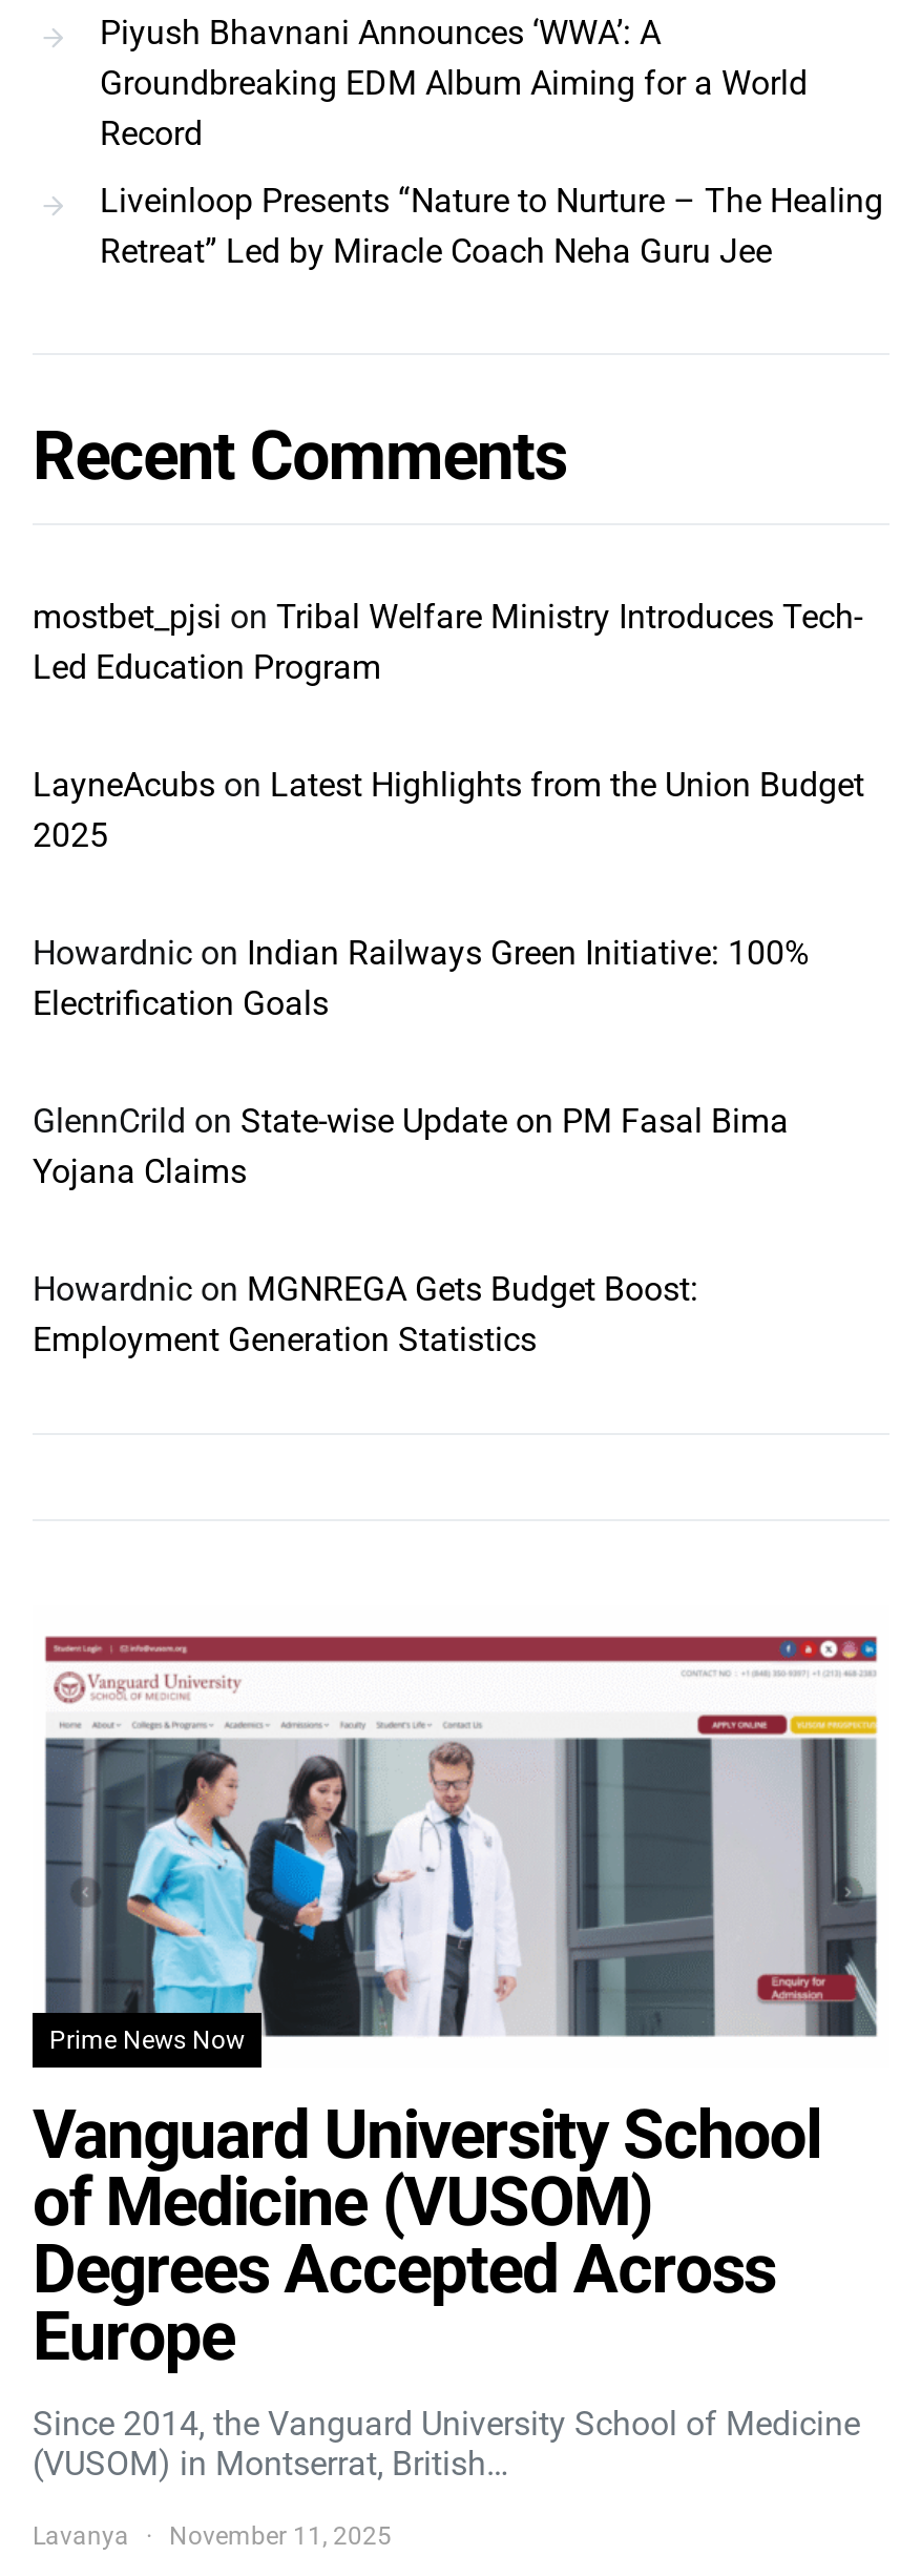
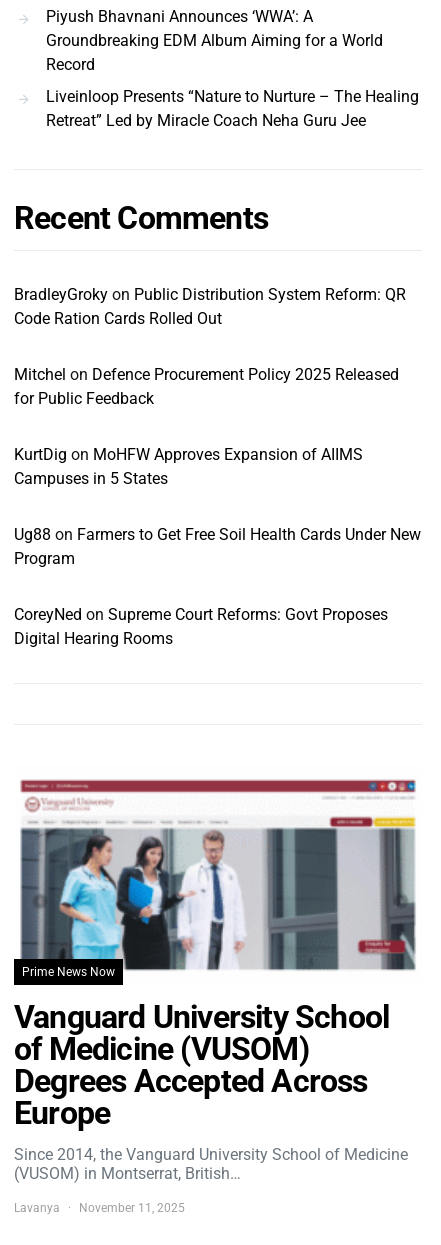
[33,597,862,687] mostbet_pjsi on Tribal Welfare Ministry Introduces Tech- | Led Education Program -> [14,285,406,328] BradleyGroky on Public Distribution System Reform: QR | Code Ration Cards Rolled Out
[33,765,864,855] LayneAcubs on Latest Highlights from the Union Budget | 2025 -> [14,365,399,408] Mitchel on Defence Procurement Policy 2025 Released | for Public Feedback
[33,933,810,1023] Howardnic on Indian Railways Green Initiative: 100% | Electrification Goals -> [14,445,363,488] KurtDig on MoHFW Approves Expansion of AIIMS | Campuses in 5 States
[33,1101,789,1191] GlennCrild on State-wise Update on PM Fasal Bima | Yojana Claims -> [14,525,421,568] Ug88 on Farmers to Get Free Soil Health Cards Under New | Program
[33,1269,698,1359] Howardnic on MGNREGA Gets Budget Boost: | Employment Generation Statistics -> [14,605,388,648] CoreyNed on Supreme Court Reforms: Govt Proposes | Digital Hearing Rooms

